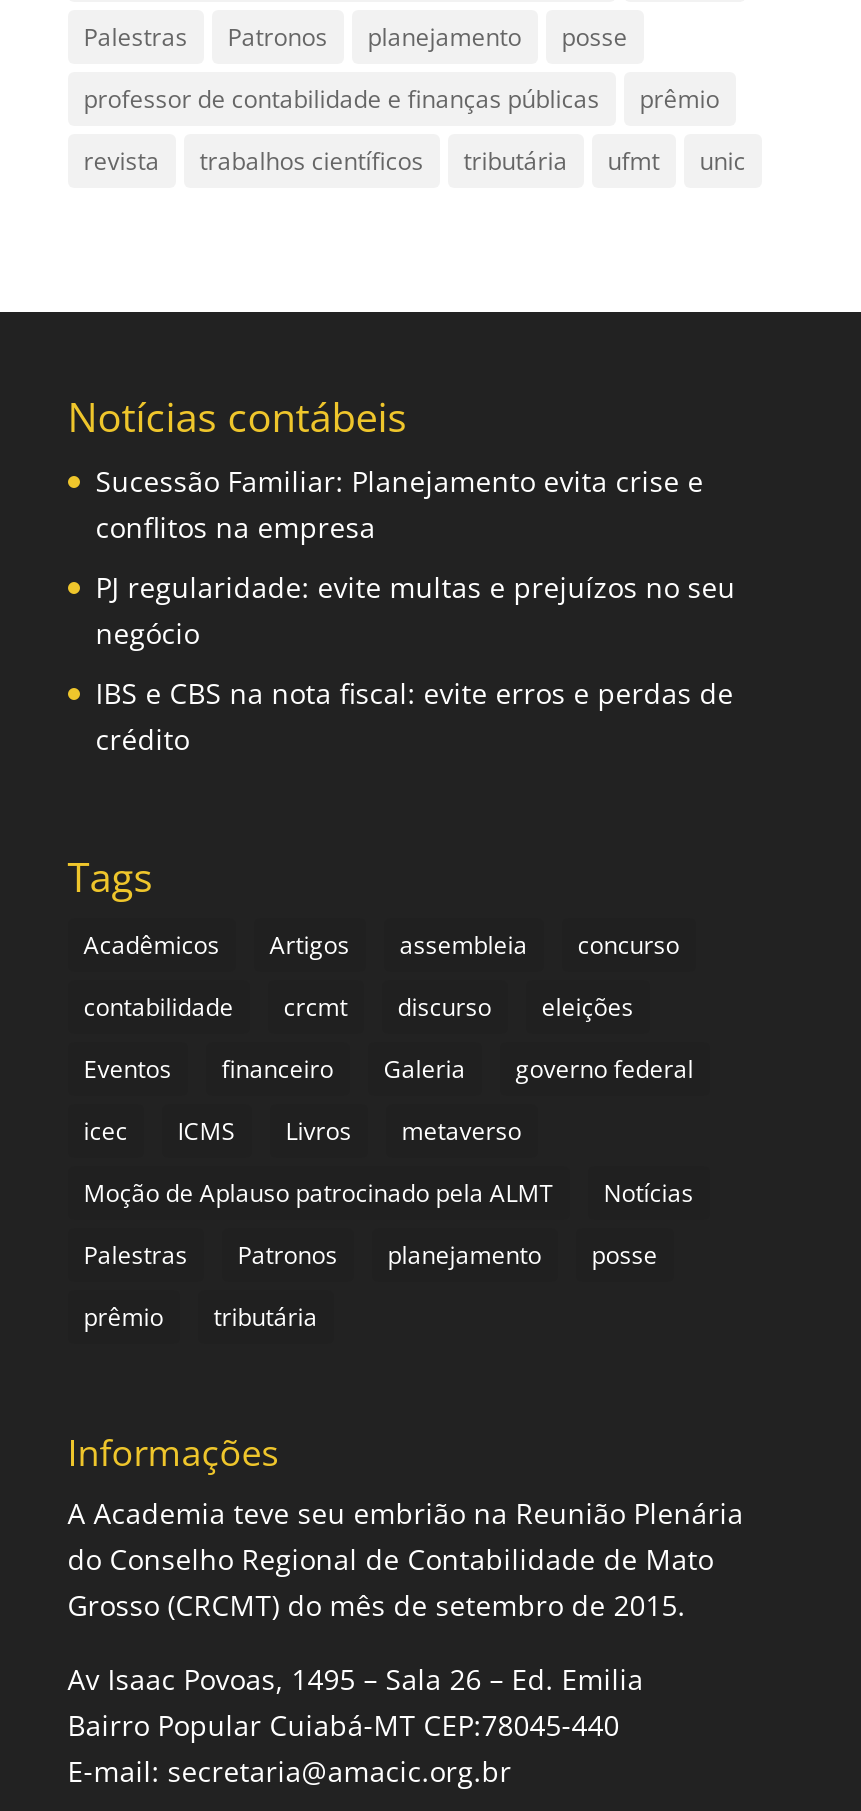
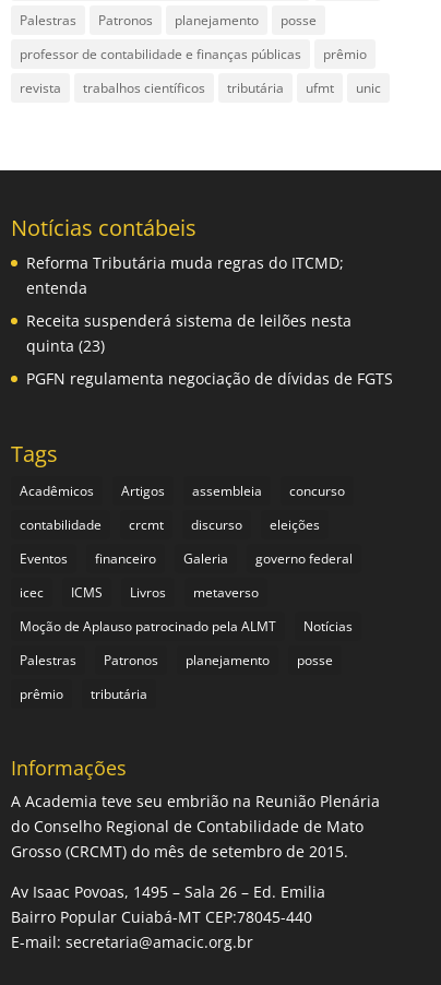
[96,461,704,545] Sucessão Familiar: Planejamento evita crise e | conflitos na empresa -> [26,252,344,298] Reforma Tributária muda regras do ITCMD; | entenda
[96,567,736,651] PJ regularidade: evite multas e prejuízos no seu | negócio -> [26,310,351,356] Receita suspenderá sistema de leilões nesta | quinta (23)
[96,673,734,757] IBS e CBS na nota fiscal: evite erros e perdas de | crédito -> [26,368,393,388] PGFN regulamenta negociação de dívidas de FGTS

